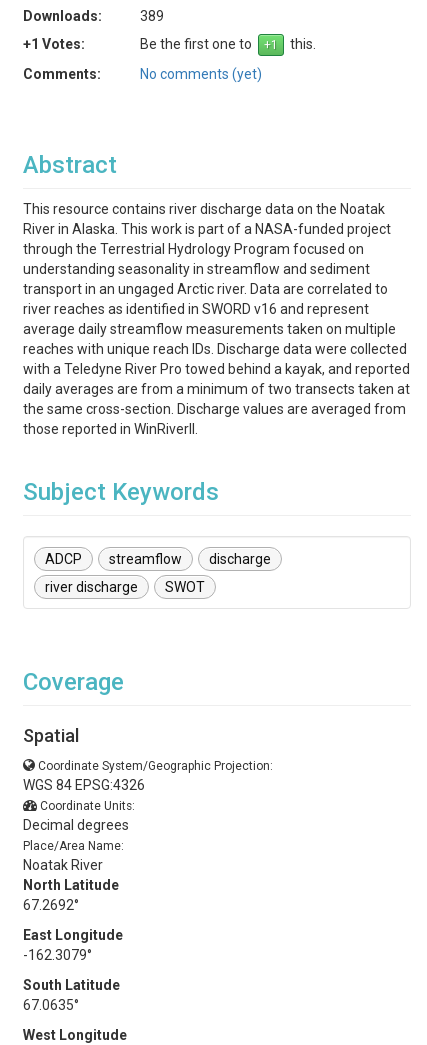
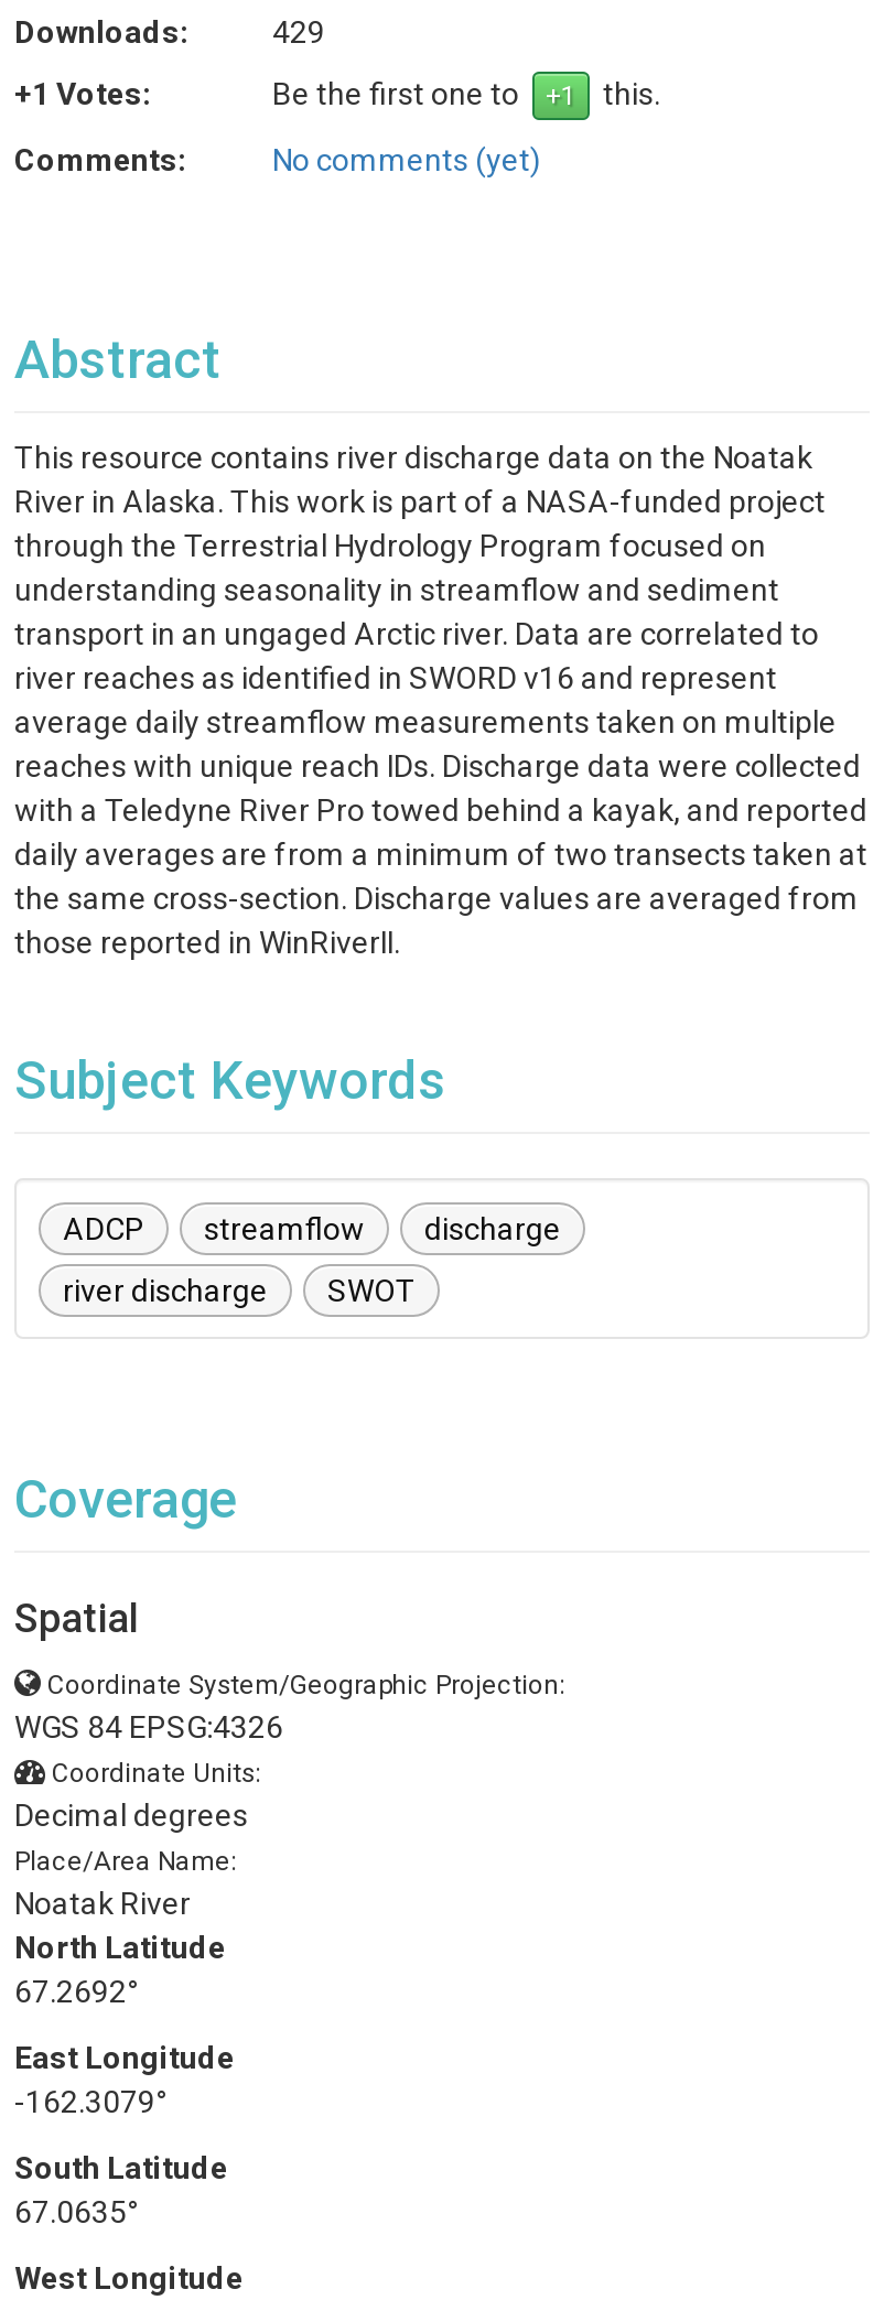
[140,8,164,24] 389 -> [272,14,325,50] 429

